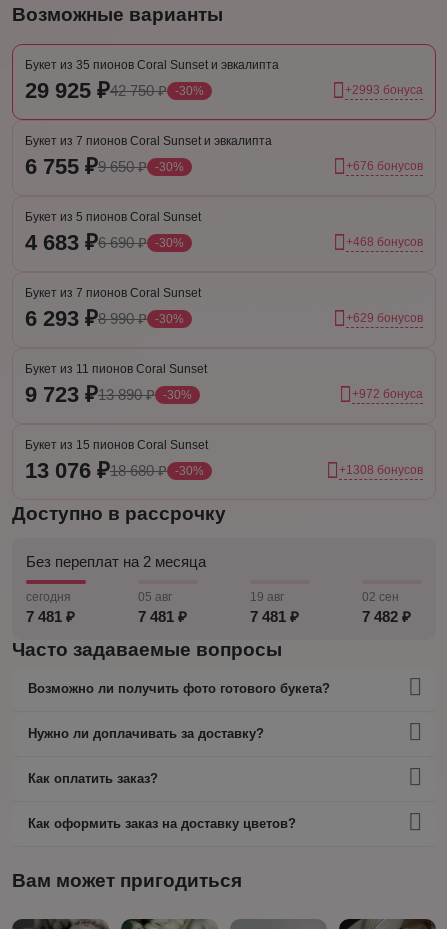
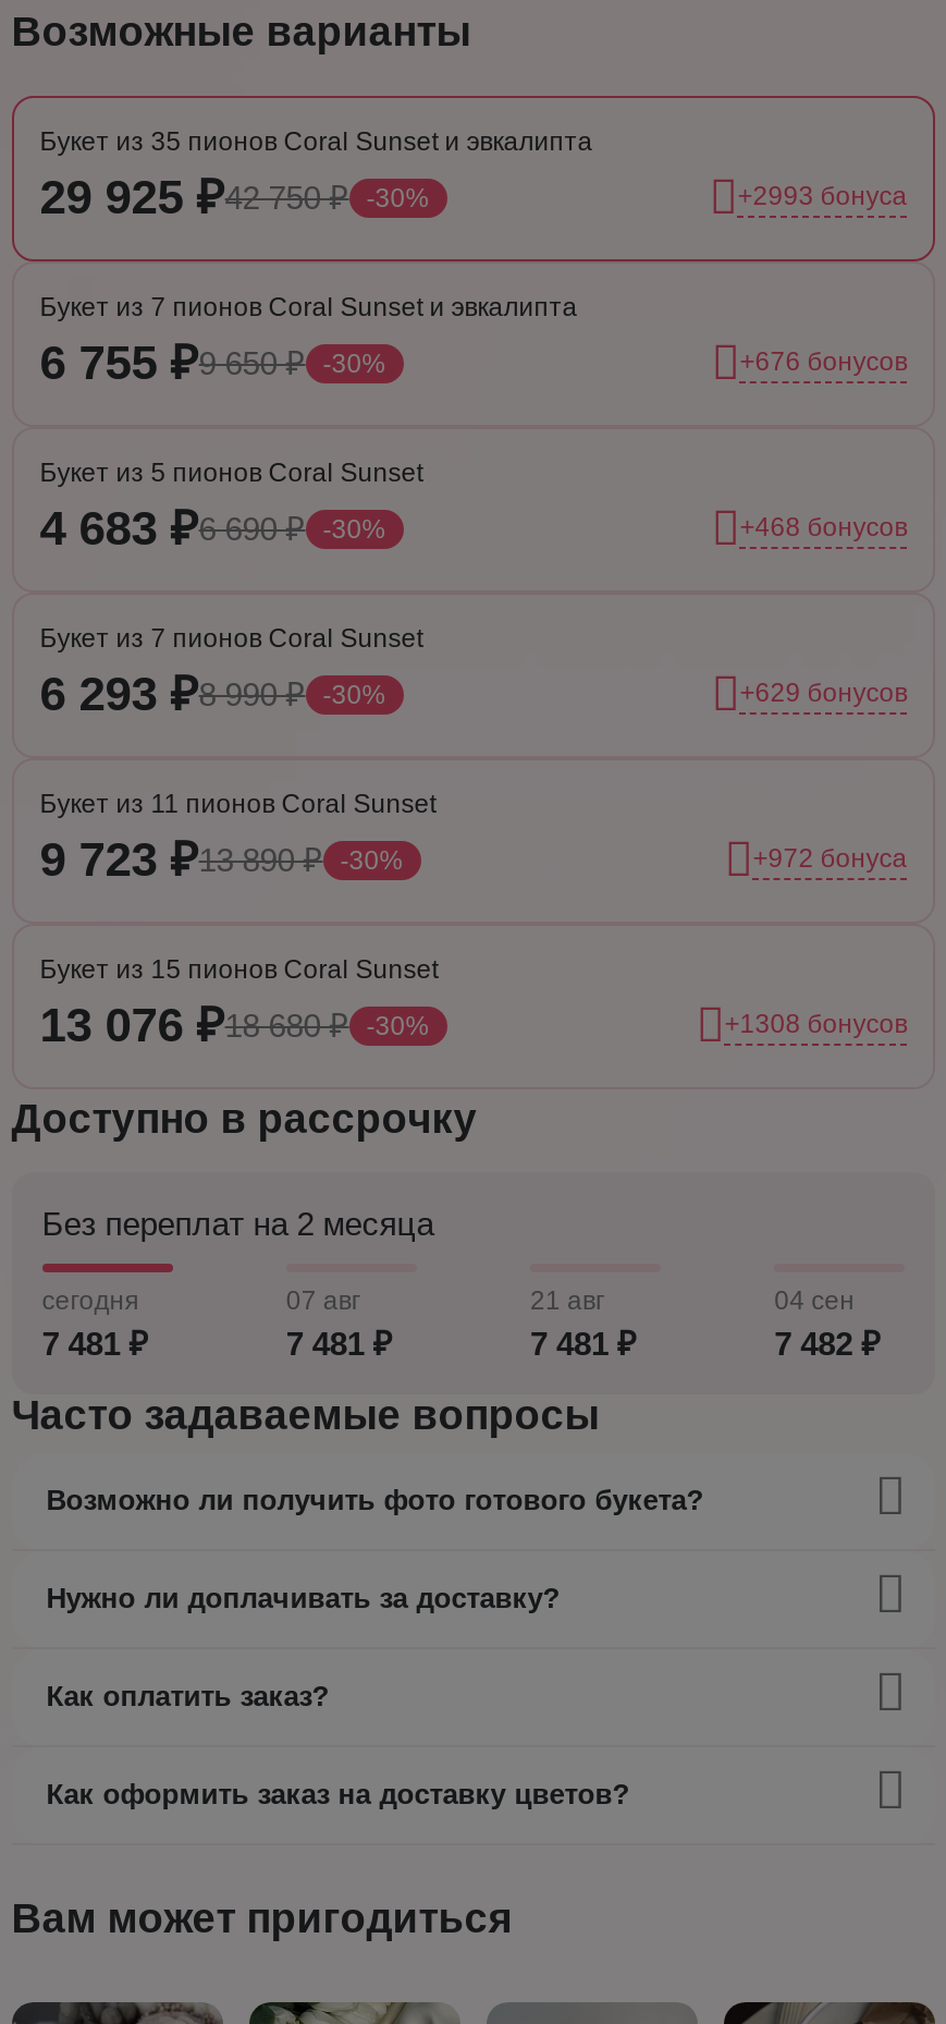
[138,590,172,604] 05 авг -> [286,1286,360,1317] 07 авг
[250,590,284,604] 19 авг -> [530,1286,604,1317] 21 авг
[362,590,399,604] 02 сен -> [774,1286,855,1317] 04 сен

